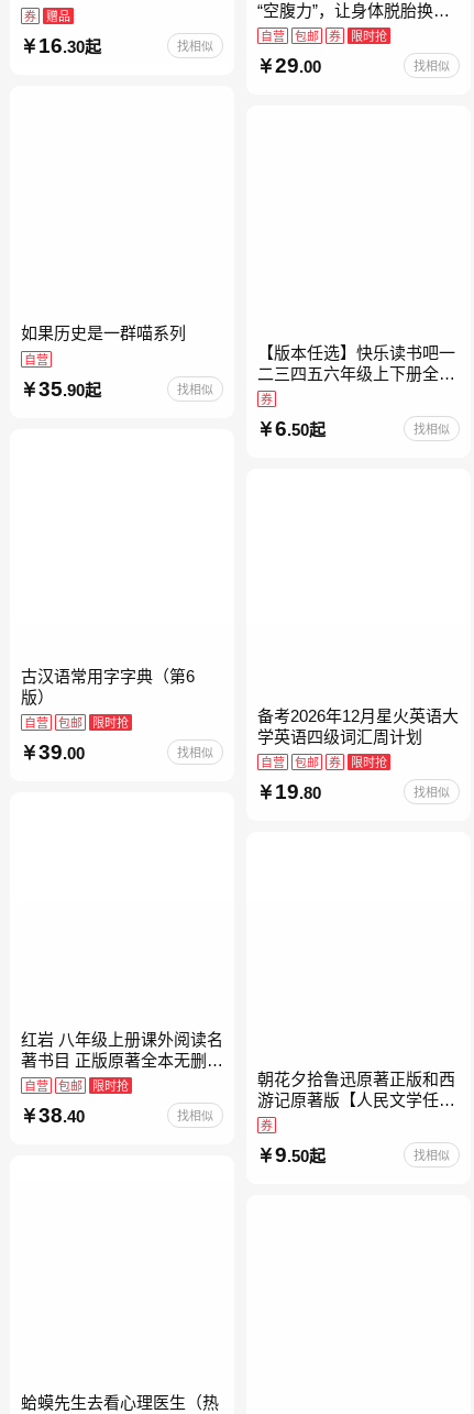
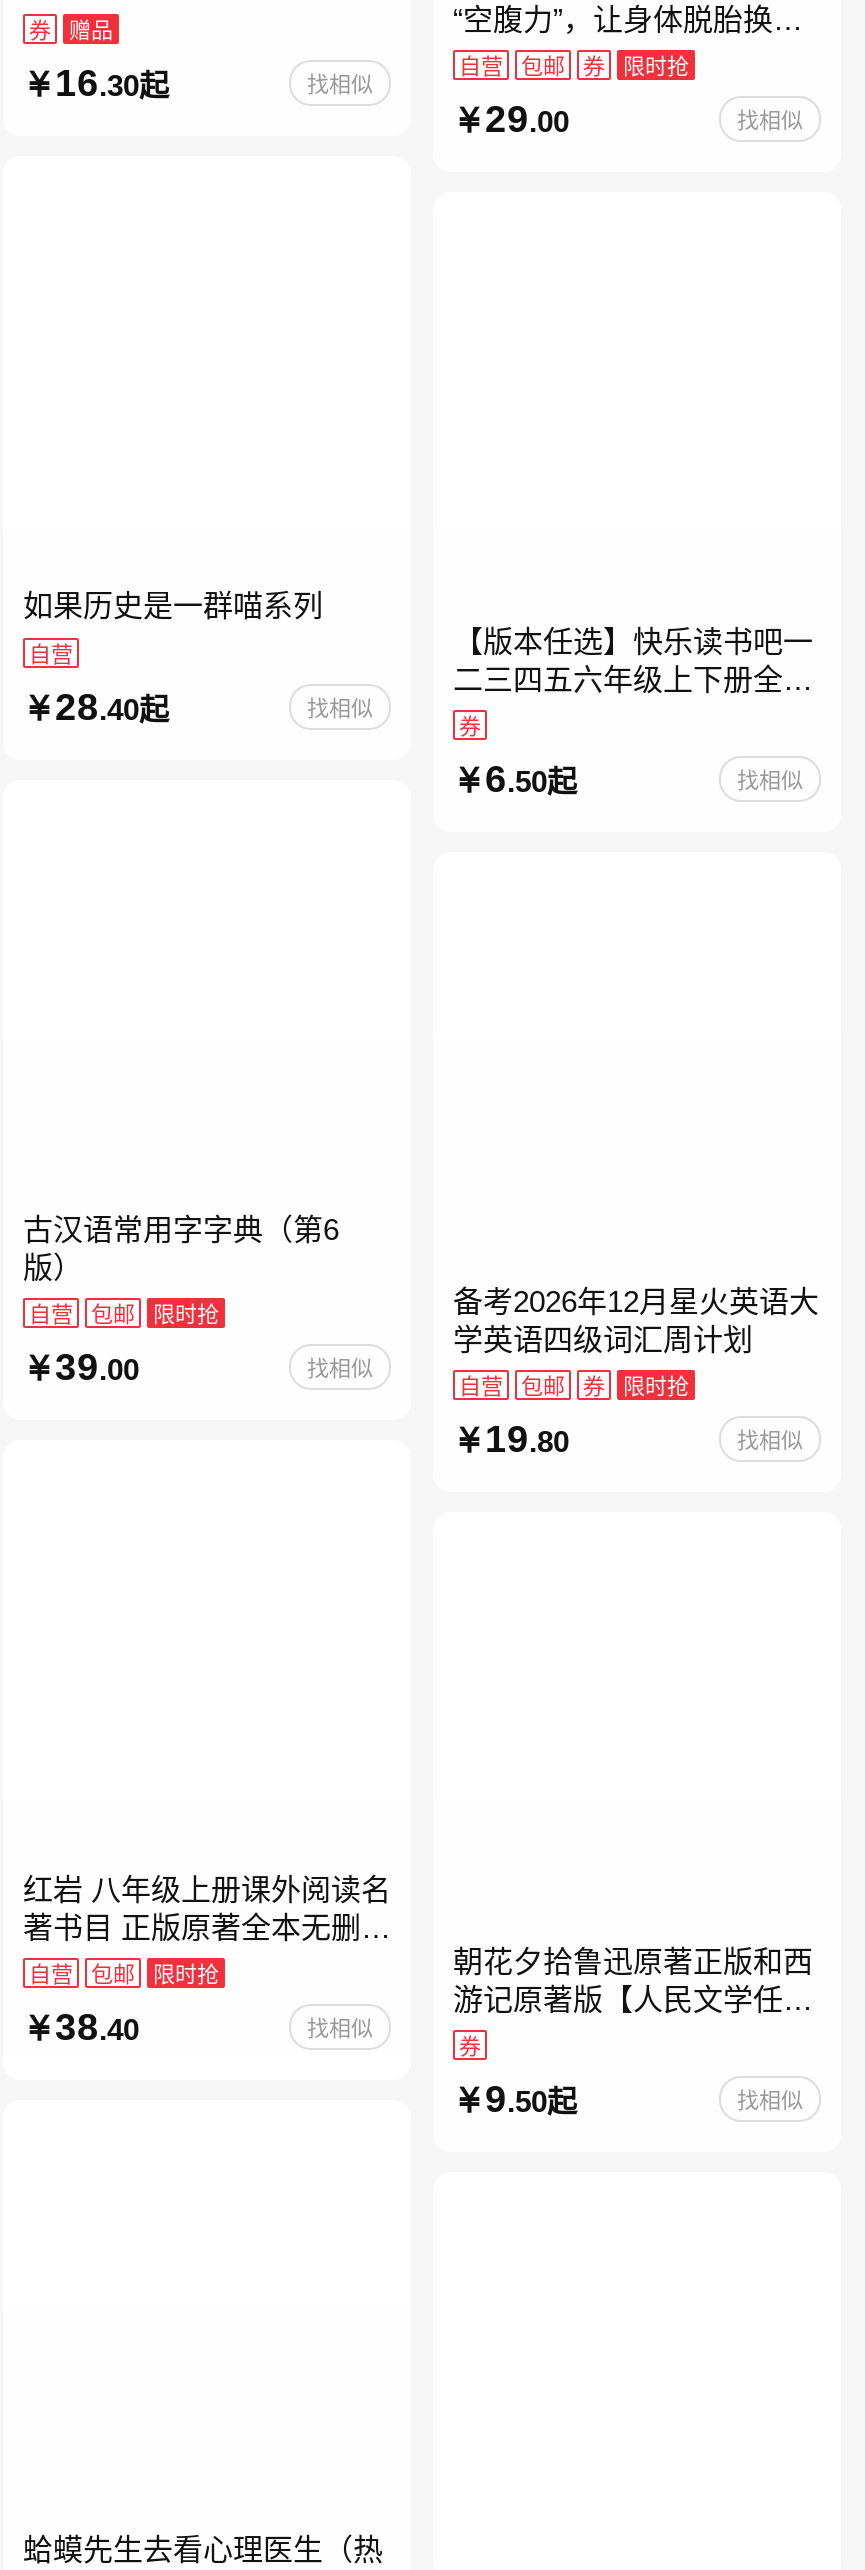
[38,377,101,398] 35.90起 -> [55,686,169,724] 28.40起

